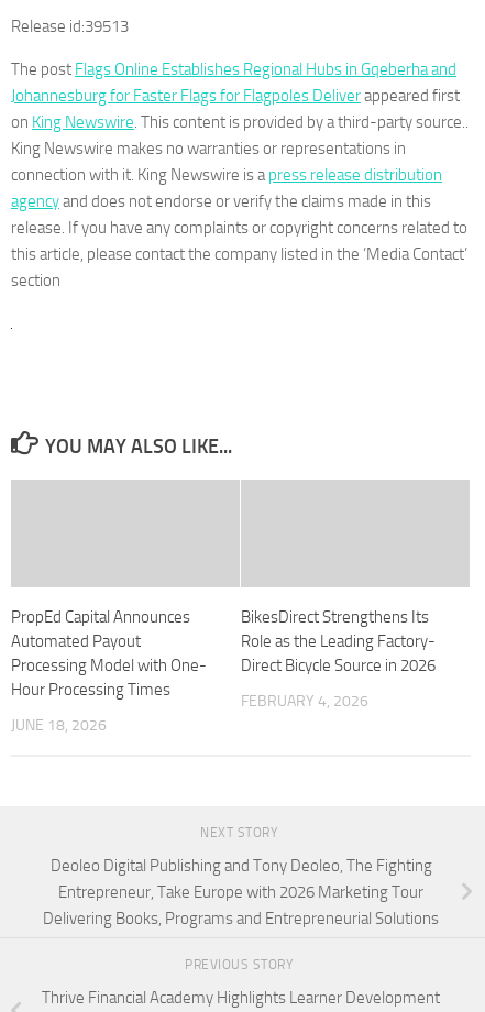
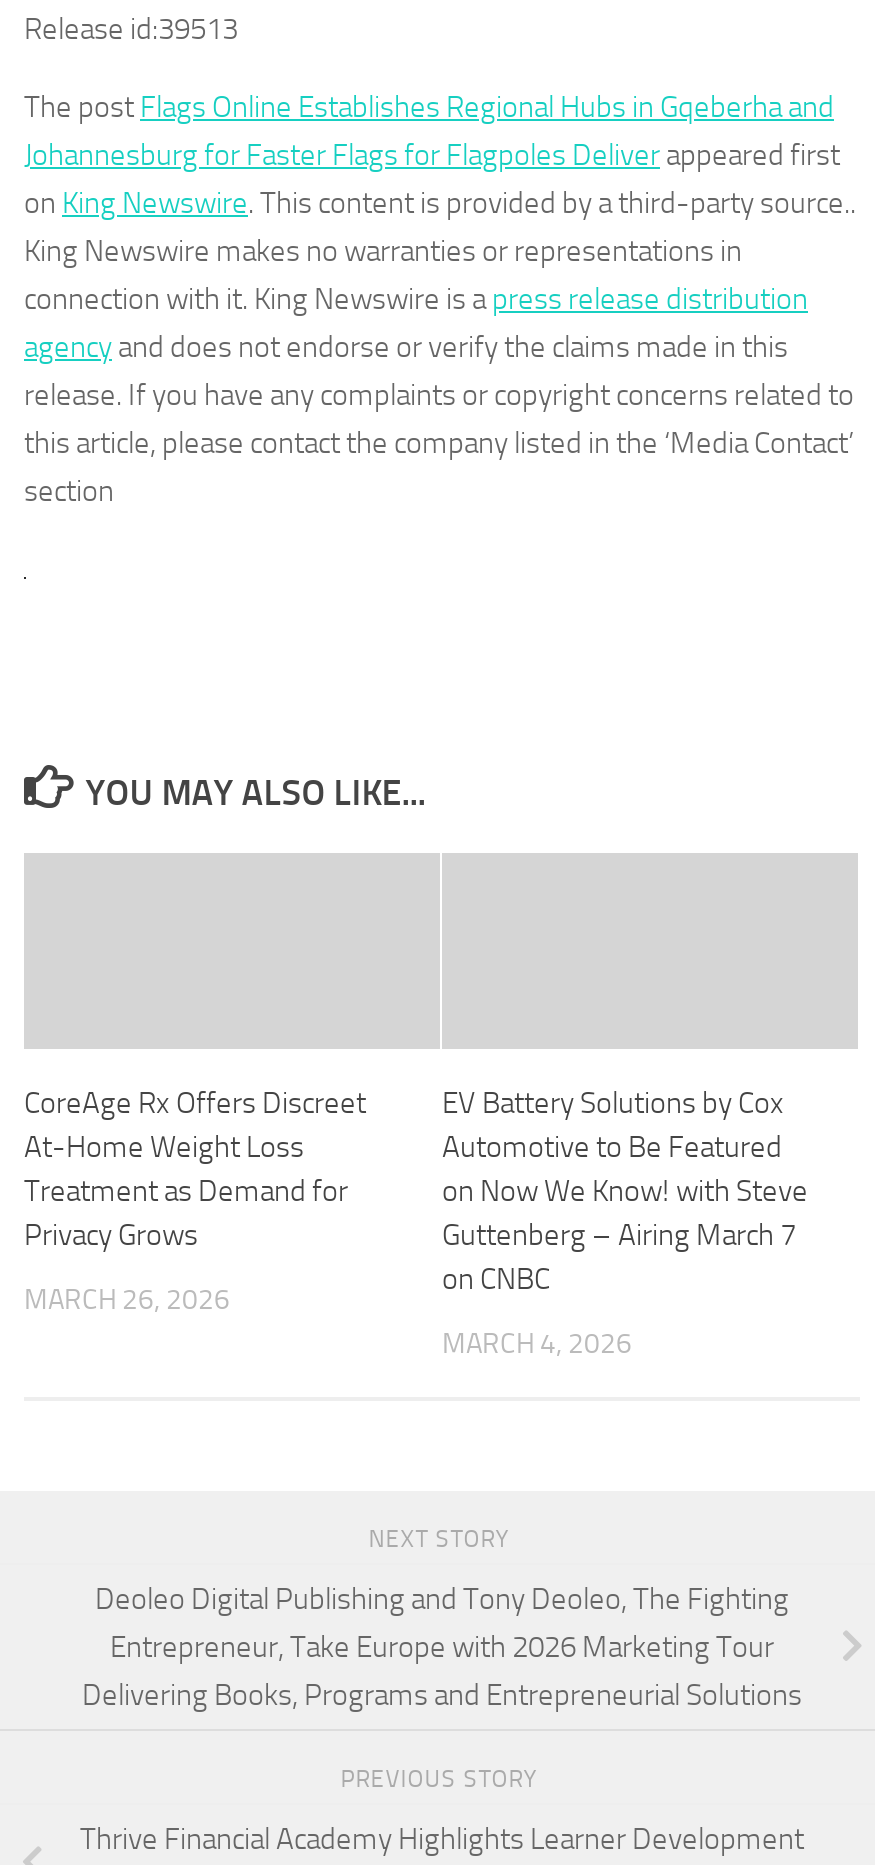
[11,607,207,700] PropEd Capital Announces | Automated Payout | Processing Model with One- | Hour Processing Times -> [24,1085,366,1253] CoreAge Rx Offers Discreet | At-Home Weight Loss | Treatment as Demand for | Privacy Grows
[241,607,436,675] BikesDirect Strengthens Its | Role as the Leading Factory- | Direct Bicycle Source in 2026 -> [442,1085,808,1297] EV Battery Solutions by Cox | Automotive to Be Featured | on Now We Know! with Steve | Guttenberg – Airing March 7 | on CNBC
[241,692,368,711] FEBRUARY 4, 2026 -> [442,1327,632,1361] MARCH 4, 2026
[11,716,107,735] JUNE 18, 2026 -> [24,1283,230,1317] MARCH 26, 2026

